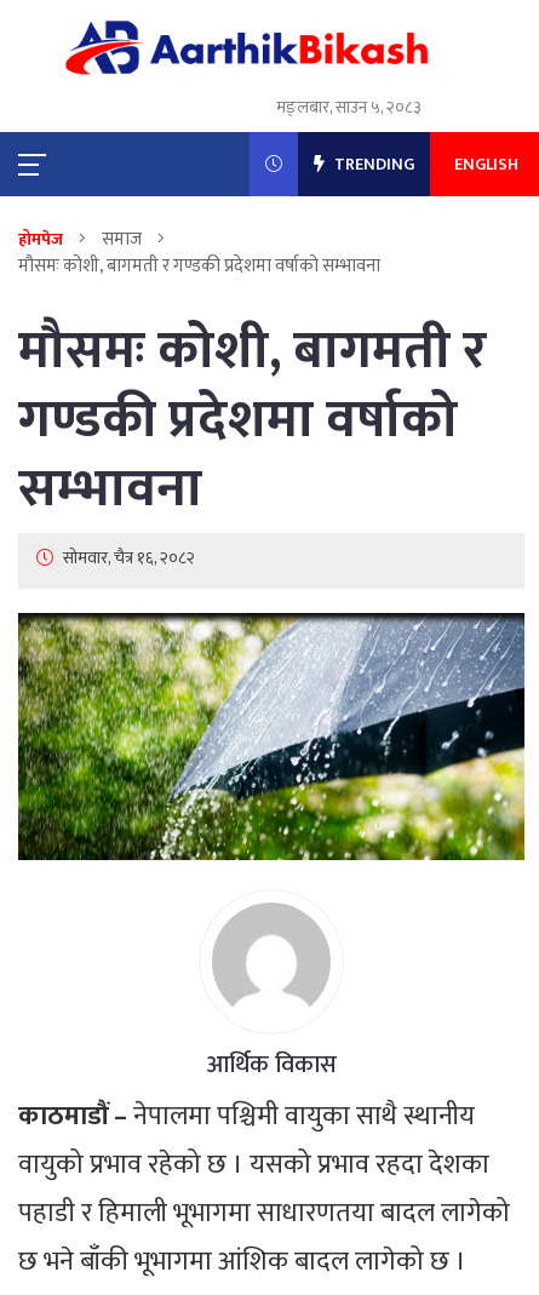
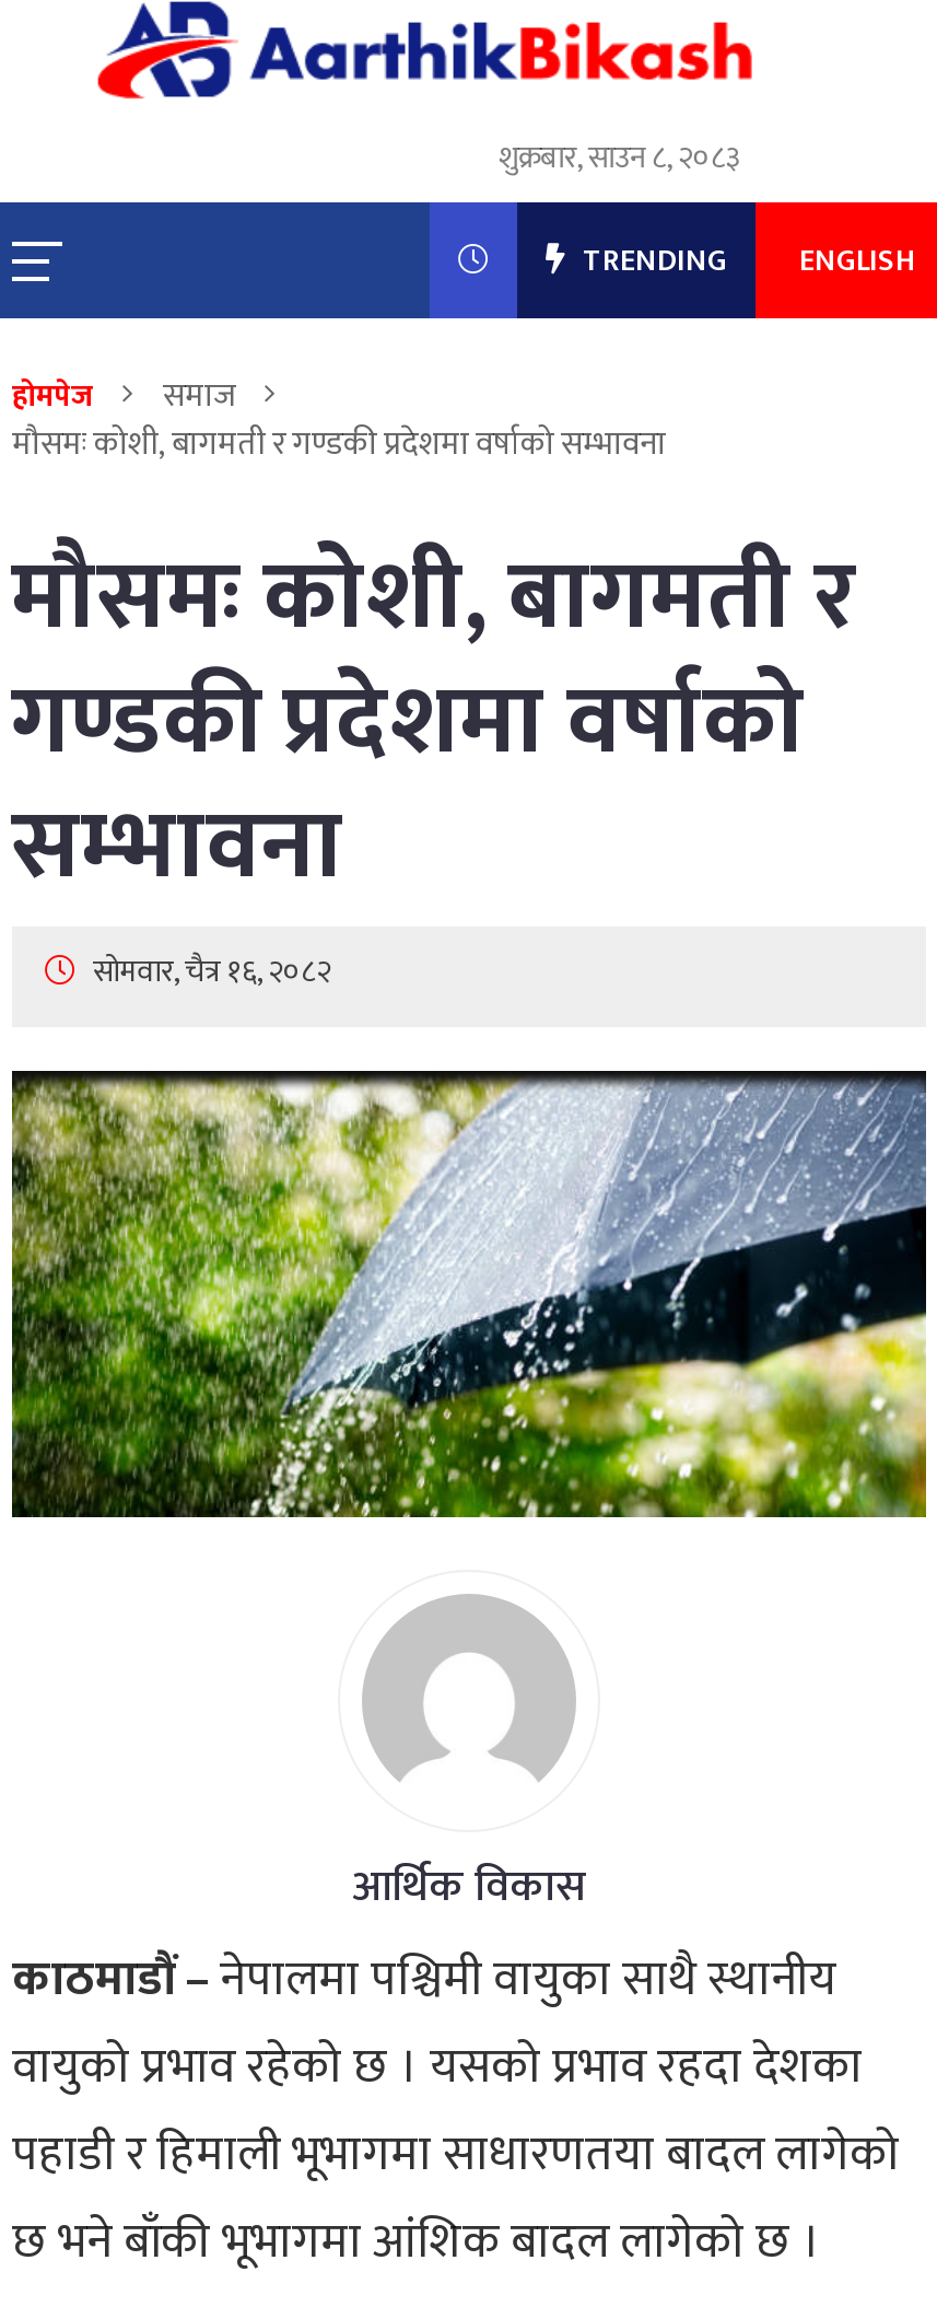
[277,93,422,121] मङ्लबार, साउन ५, २०८३ -> [498,133,741,183] शुक्रबार, साउन ८, २०८३

